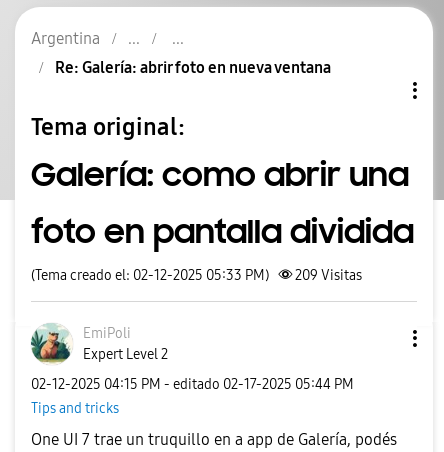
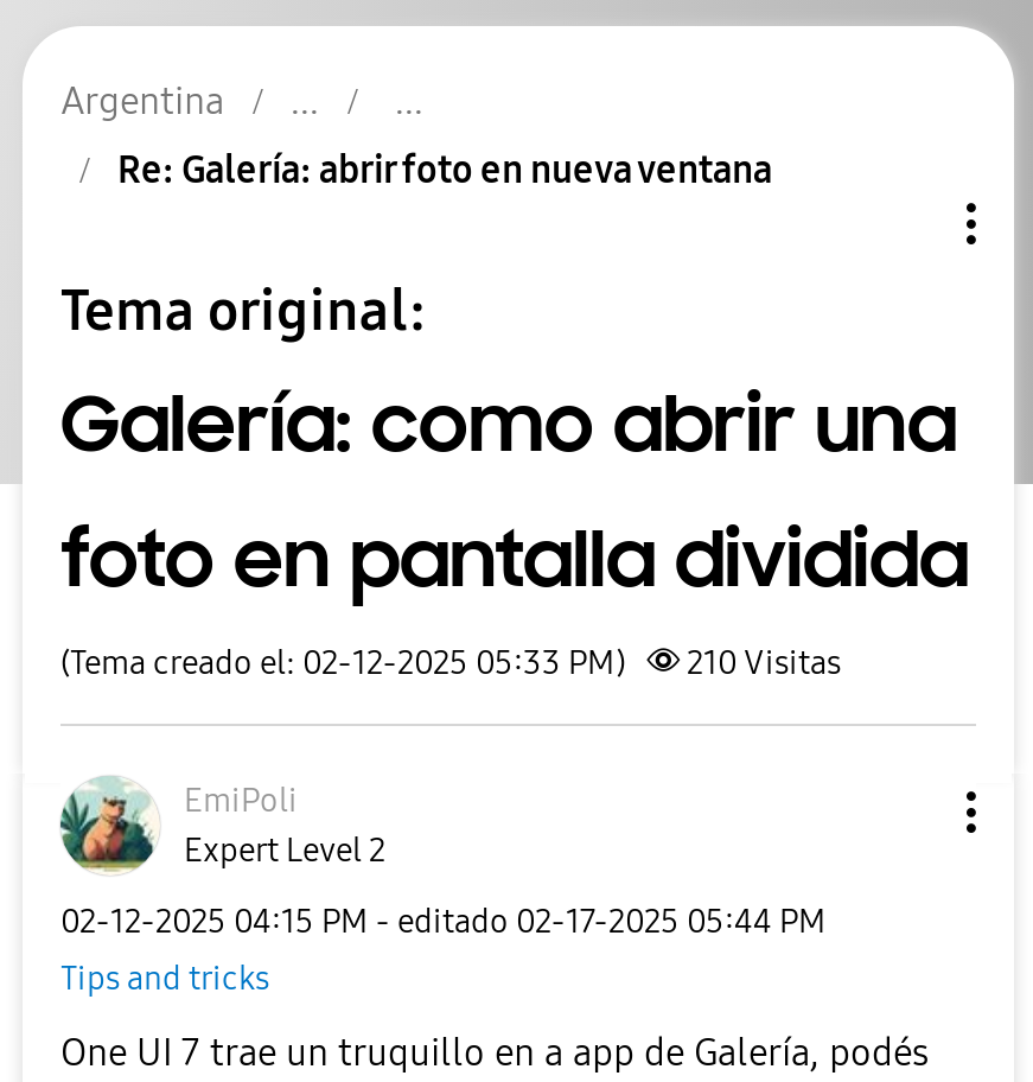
[31,267,362,284] (Tema creado el: 02-12-2025 05:33 PM) 209 Visitas -> [60,643,841,683] (Tema creado el: 02-12-2025 05:33 PM) 210 Visitas

